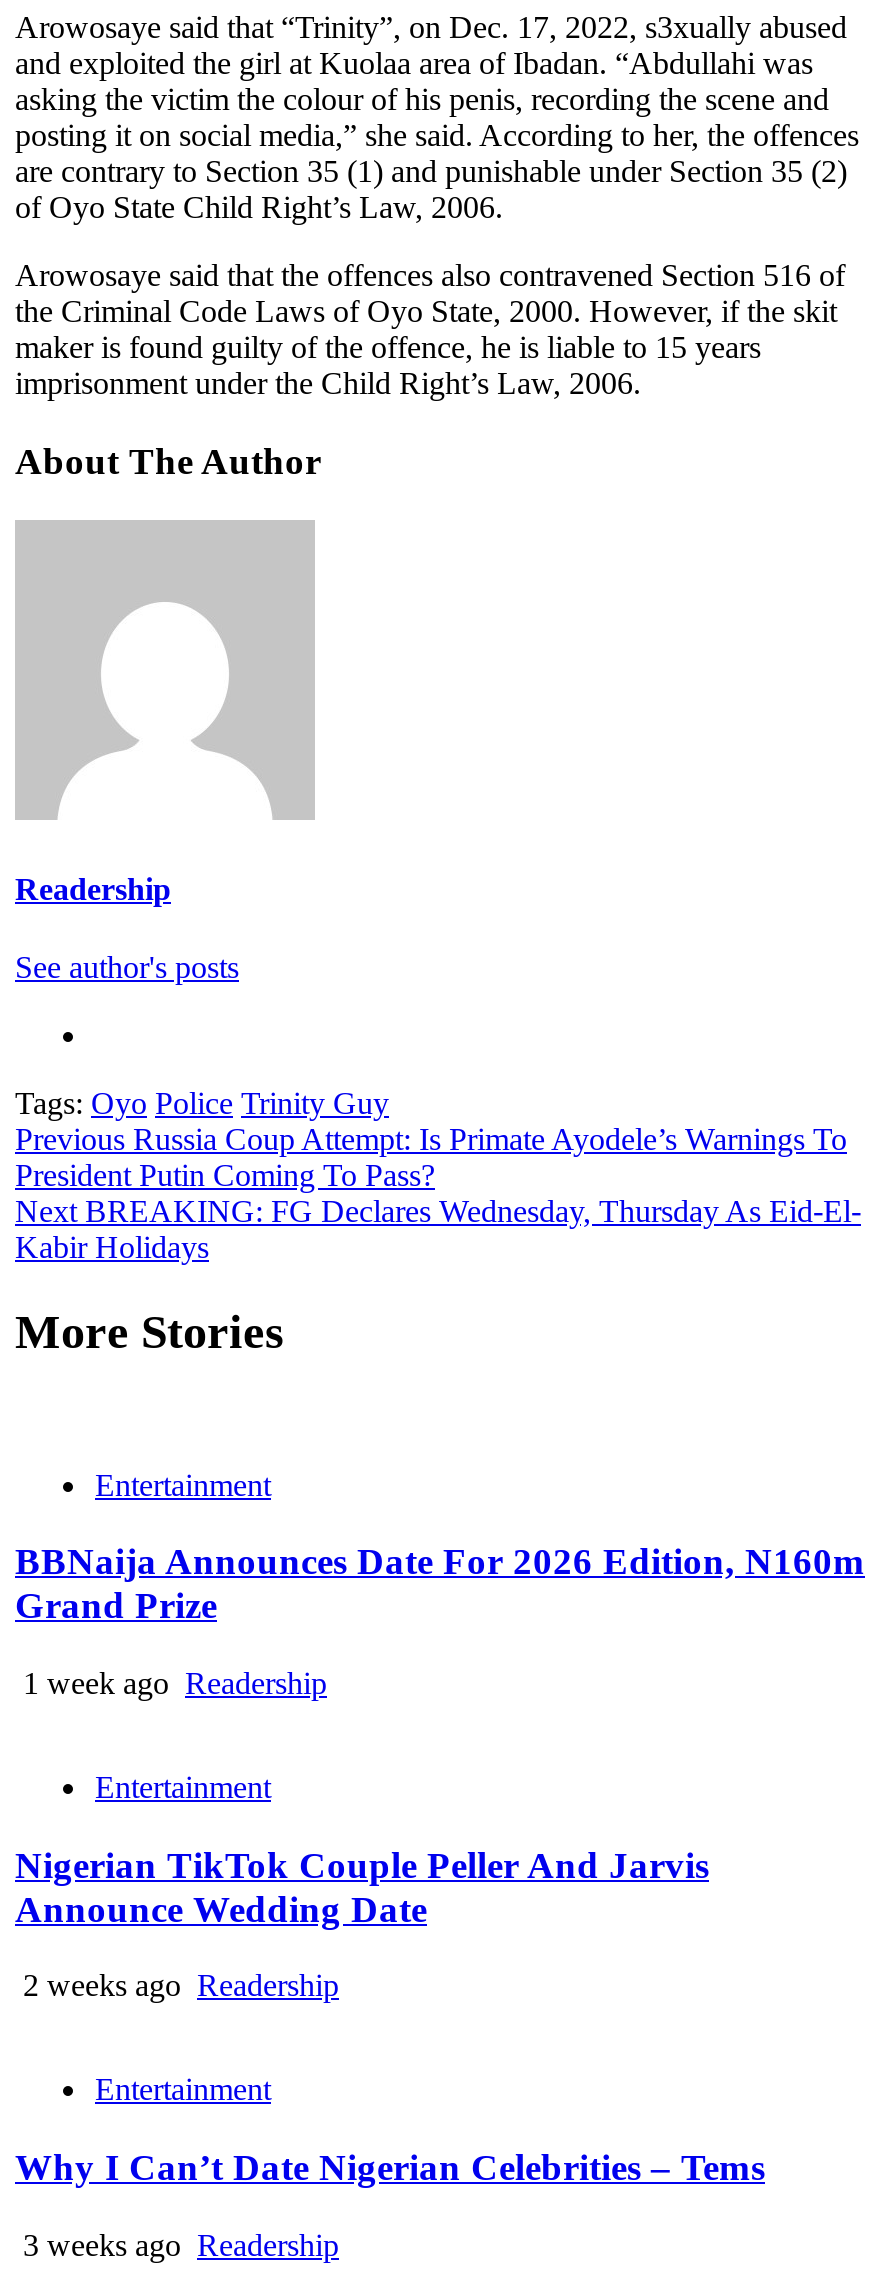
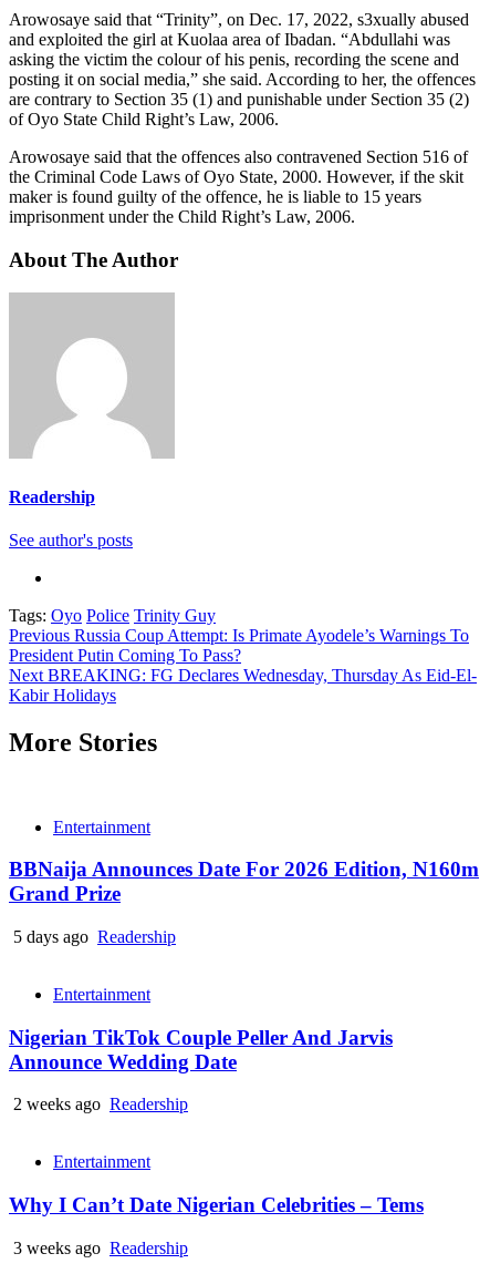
[15,1666,327,1700] 1 week ago Readership -> [9,927,176,946] 5 days ago Readership

